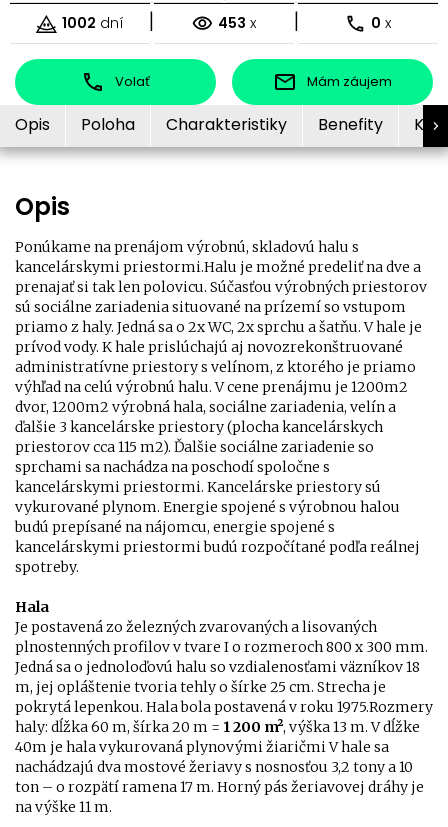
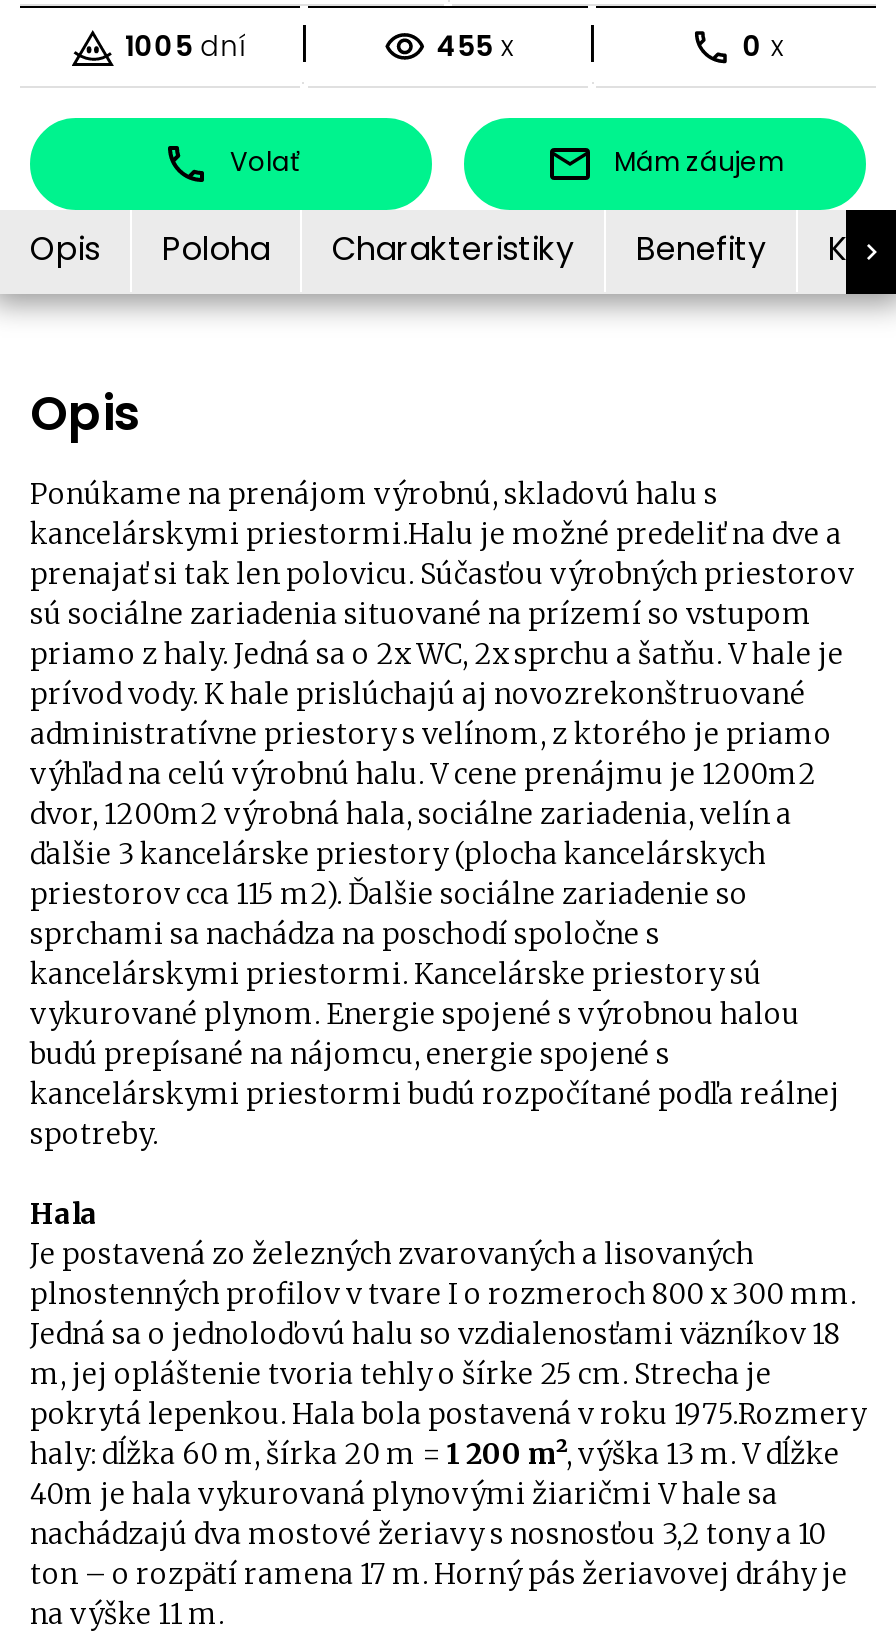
[62,13,124,33] 1002 dní -> [125,25,249,65] 1005 dní
[218,13,256,33] 453 x -> [437,25,513,65] 455 x

